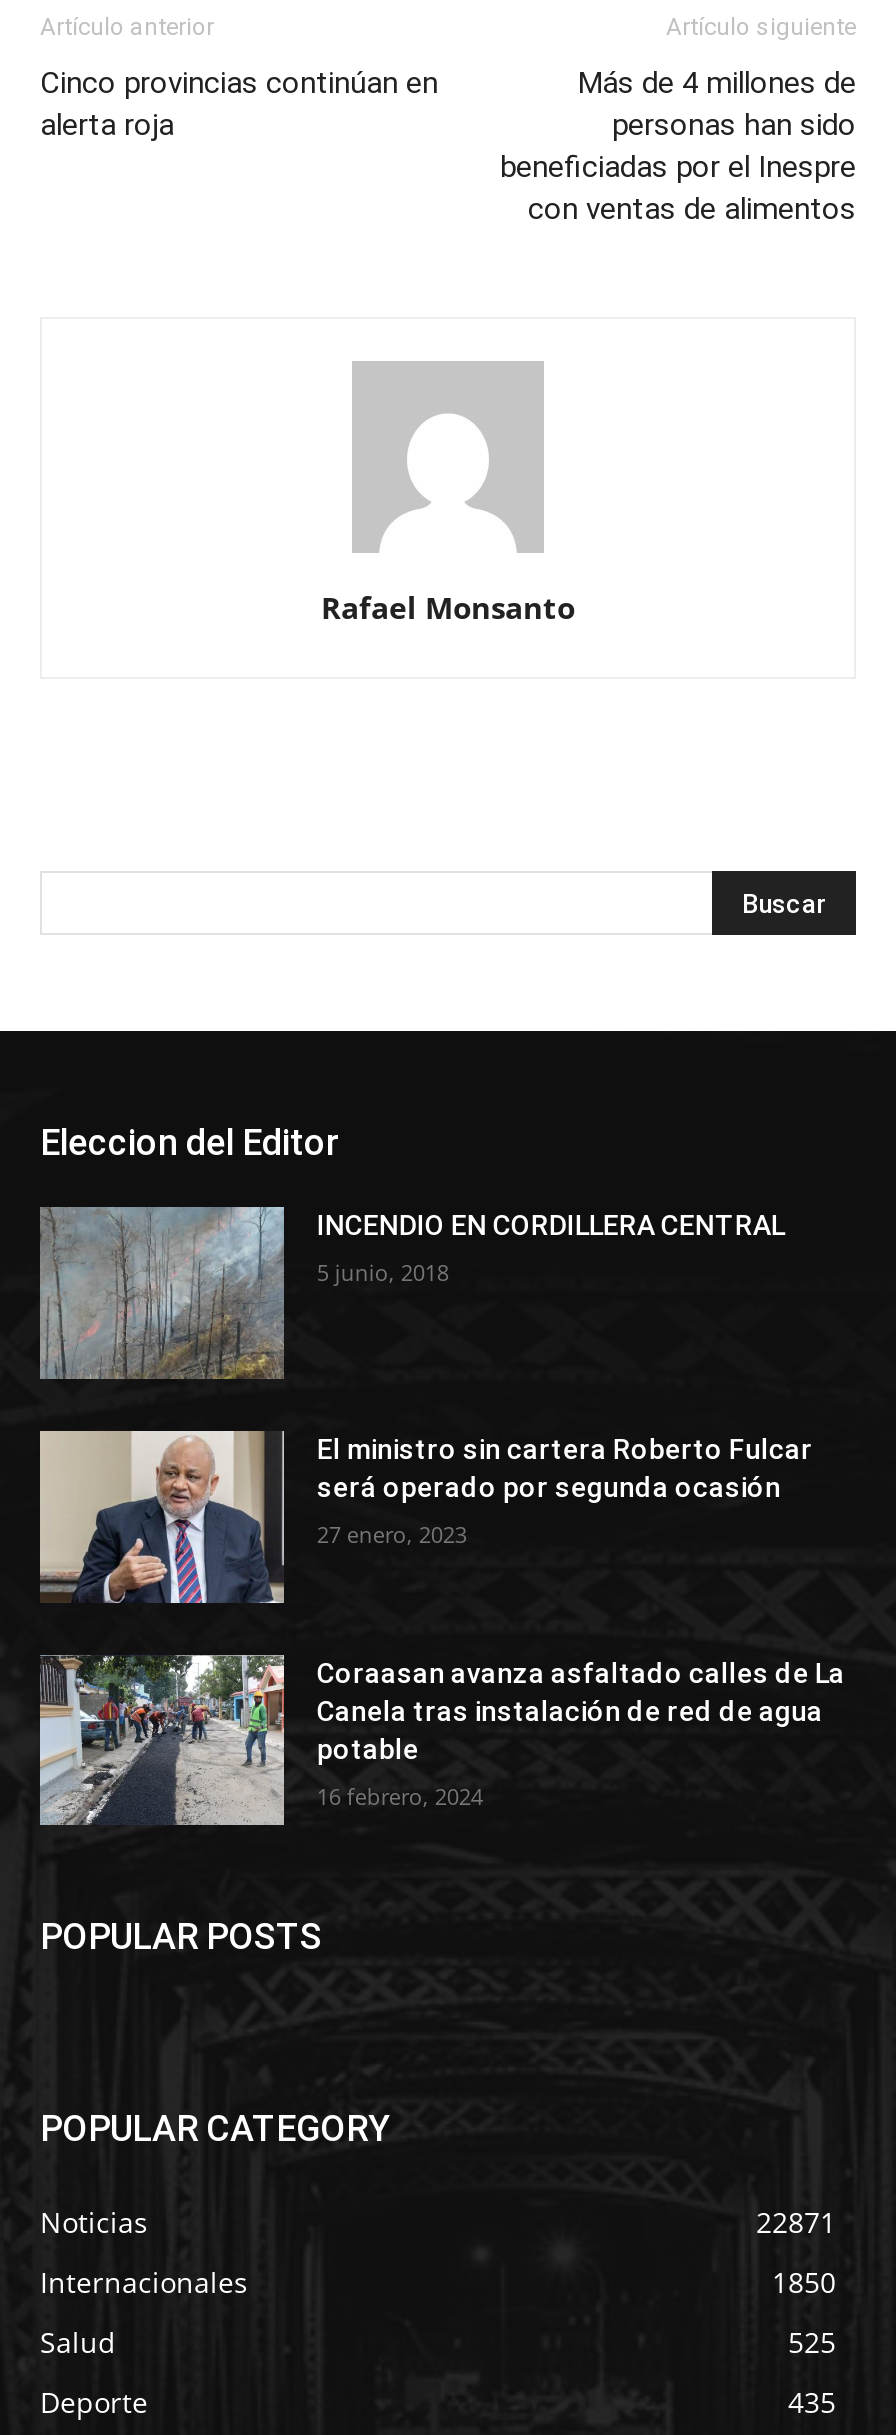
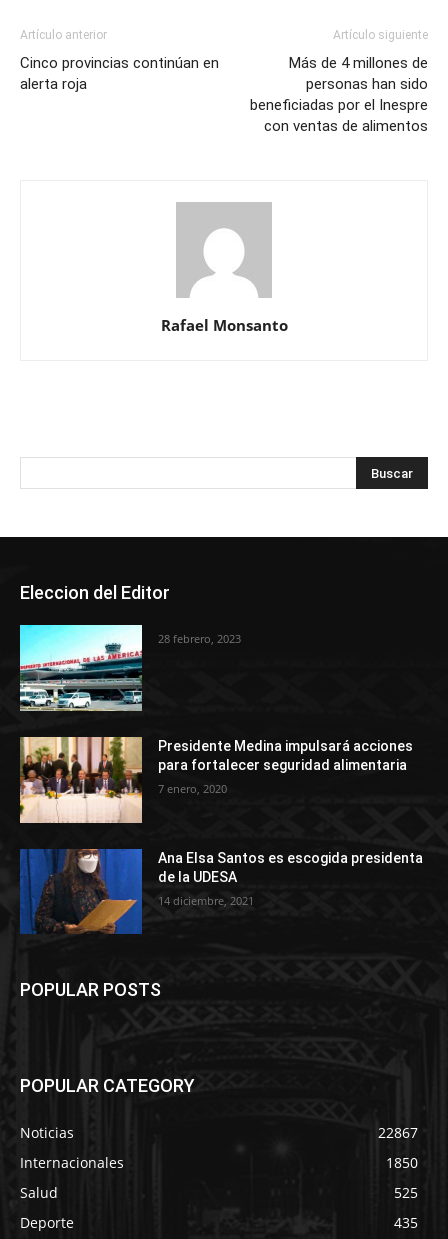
[38,1205,785,1379] [image] | INCENDIO EN CORDILLERA CENTRAL | 5 junio, 2018 -> [19,624,241,711] [image] | 28 febrero, 2023
[38,1429,813,1605] [image] | El ministro sin cartera Roberto Fulcar | será operado por segunda ocasión | 27 enero, 2023 -> [19,736,413,824] [image] | Presidente Medina impulsará acciones | para fortalecer seguridad alimentaria | 7 enero, 2020
[38,1653,845,1827] [image] | Coraasan avanza asfaltado calles de La | Canela tras instalación de red de agua | potable | 16 febrero, 2024 -> [19,848,423,935] [image] | Ana Elsa Santos es escogida presidenta | de la UDESA | 14 diciembre, 2021
[756,2204,836,2242] 22871 -> [378,1123,418,1142] 22867

